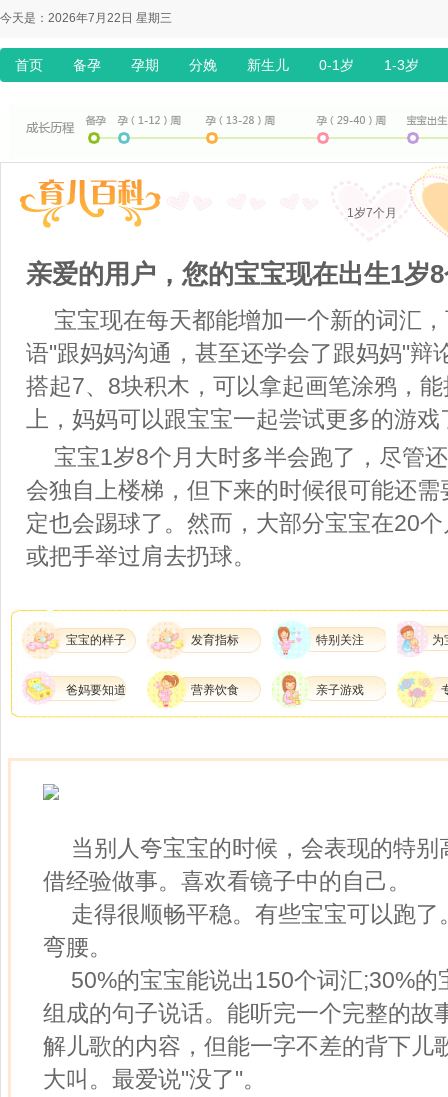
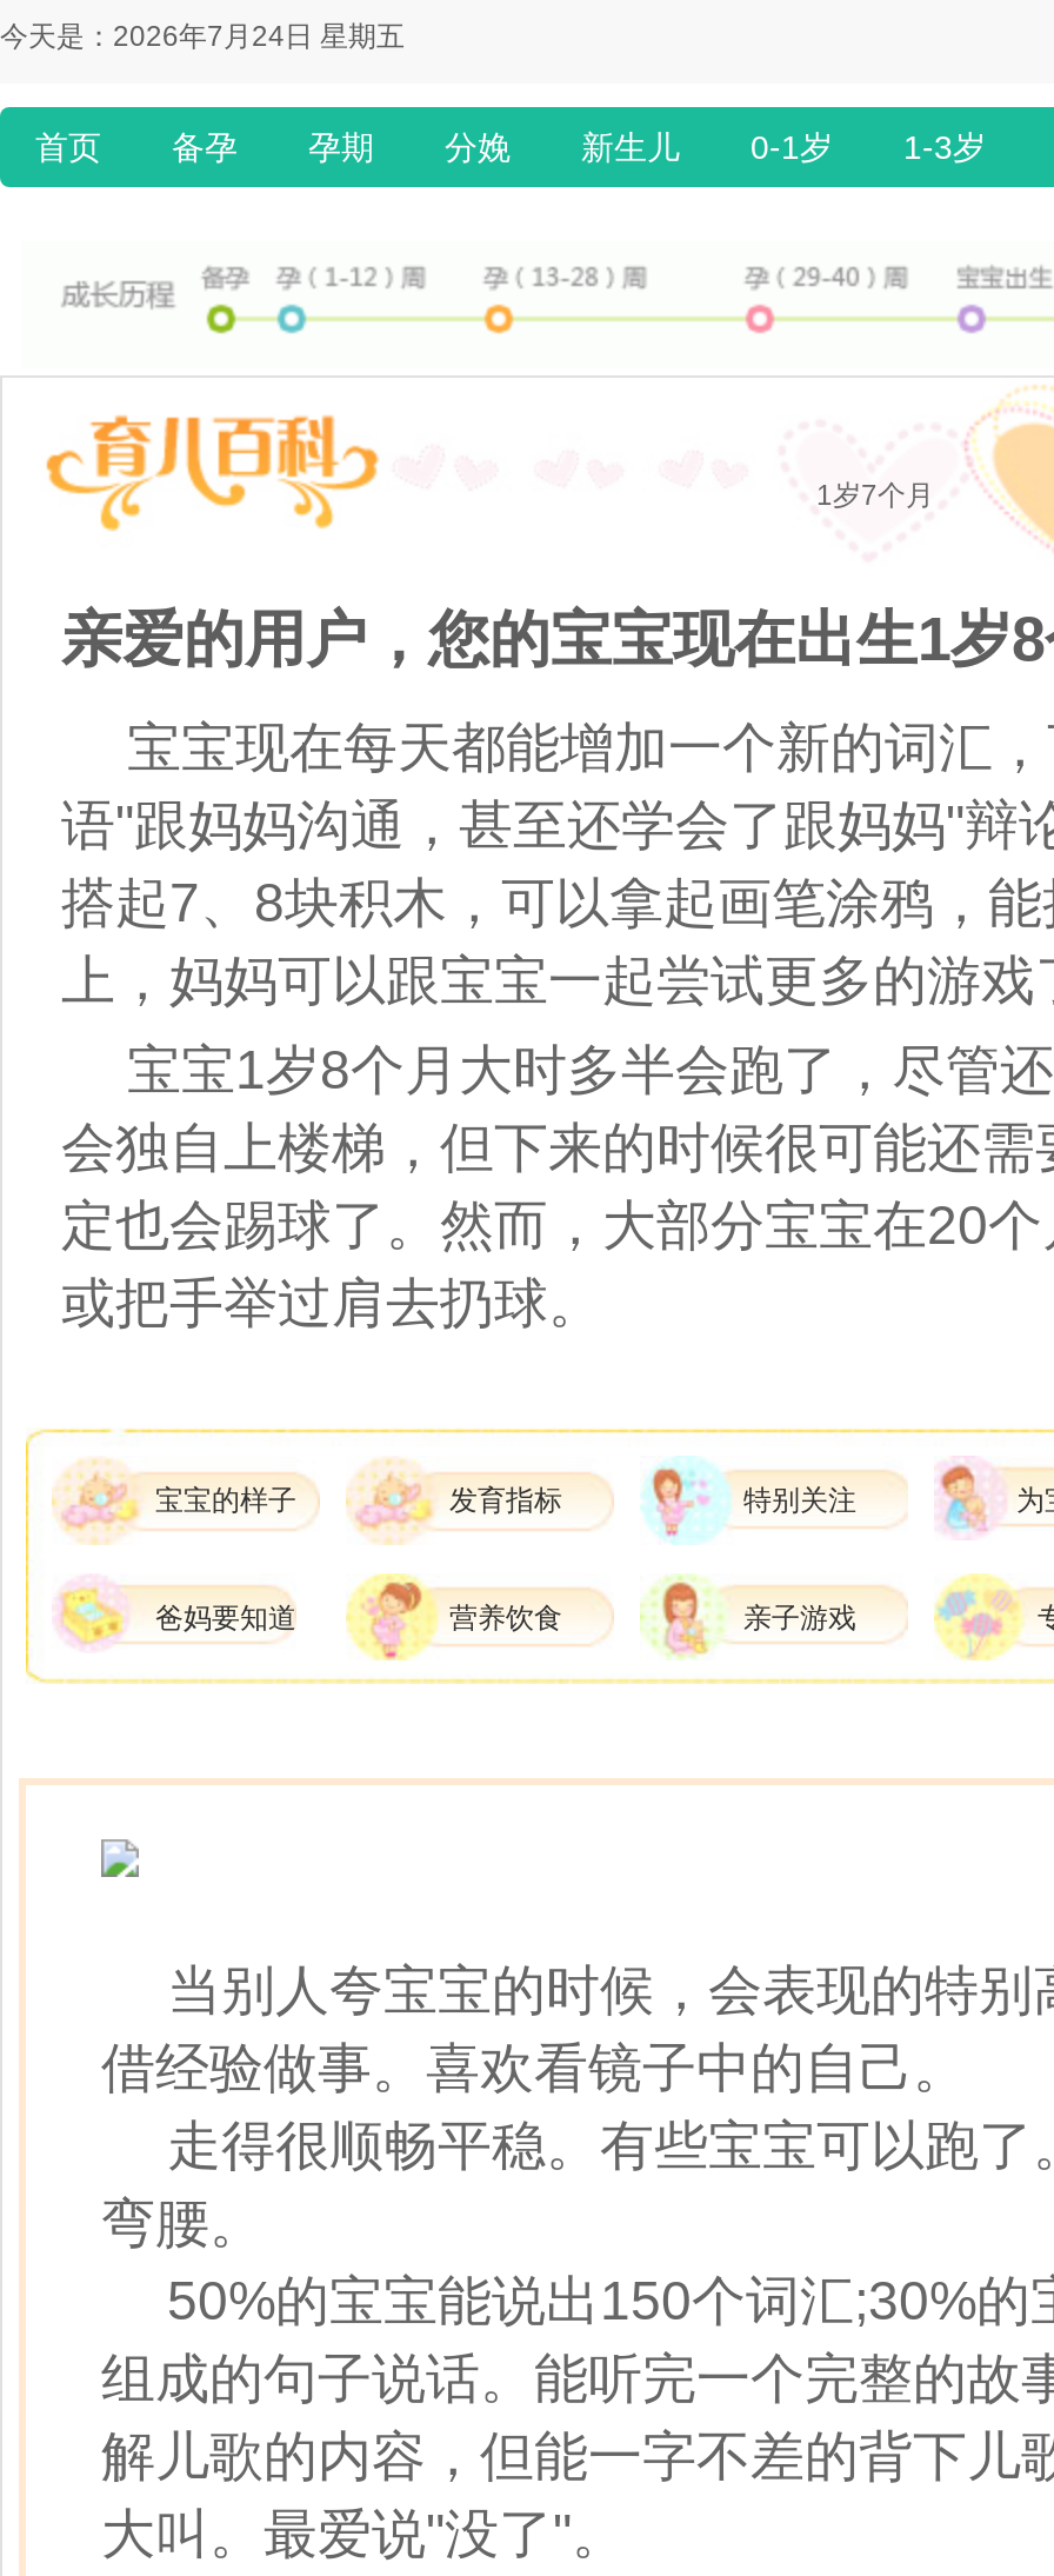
[0,11,172,25] 今天是：2026年7月22日 星期三 -> [0,20,405,53] 今天是：2026年7月24日 星期五

